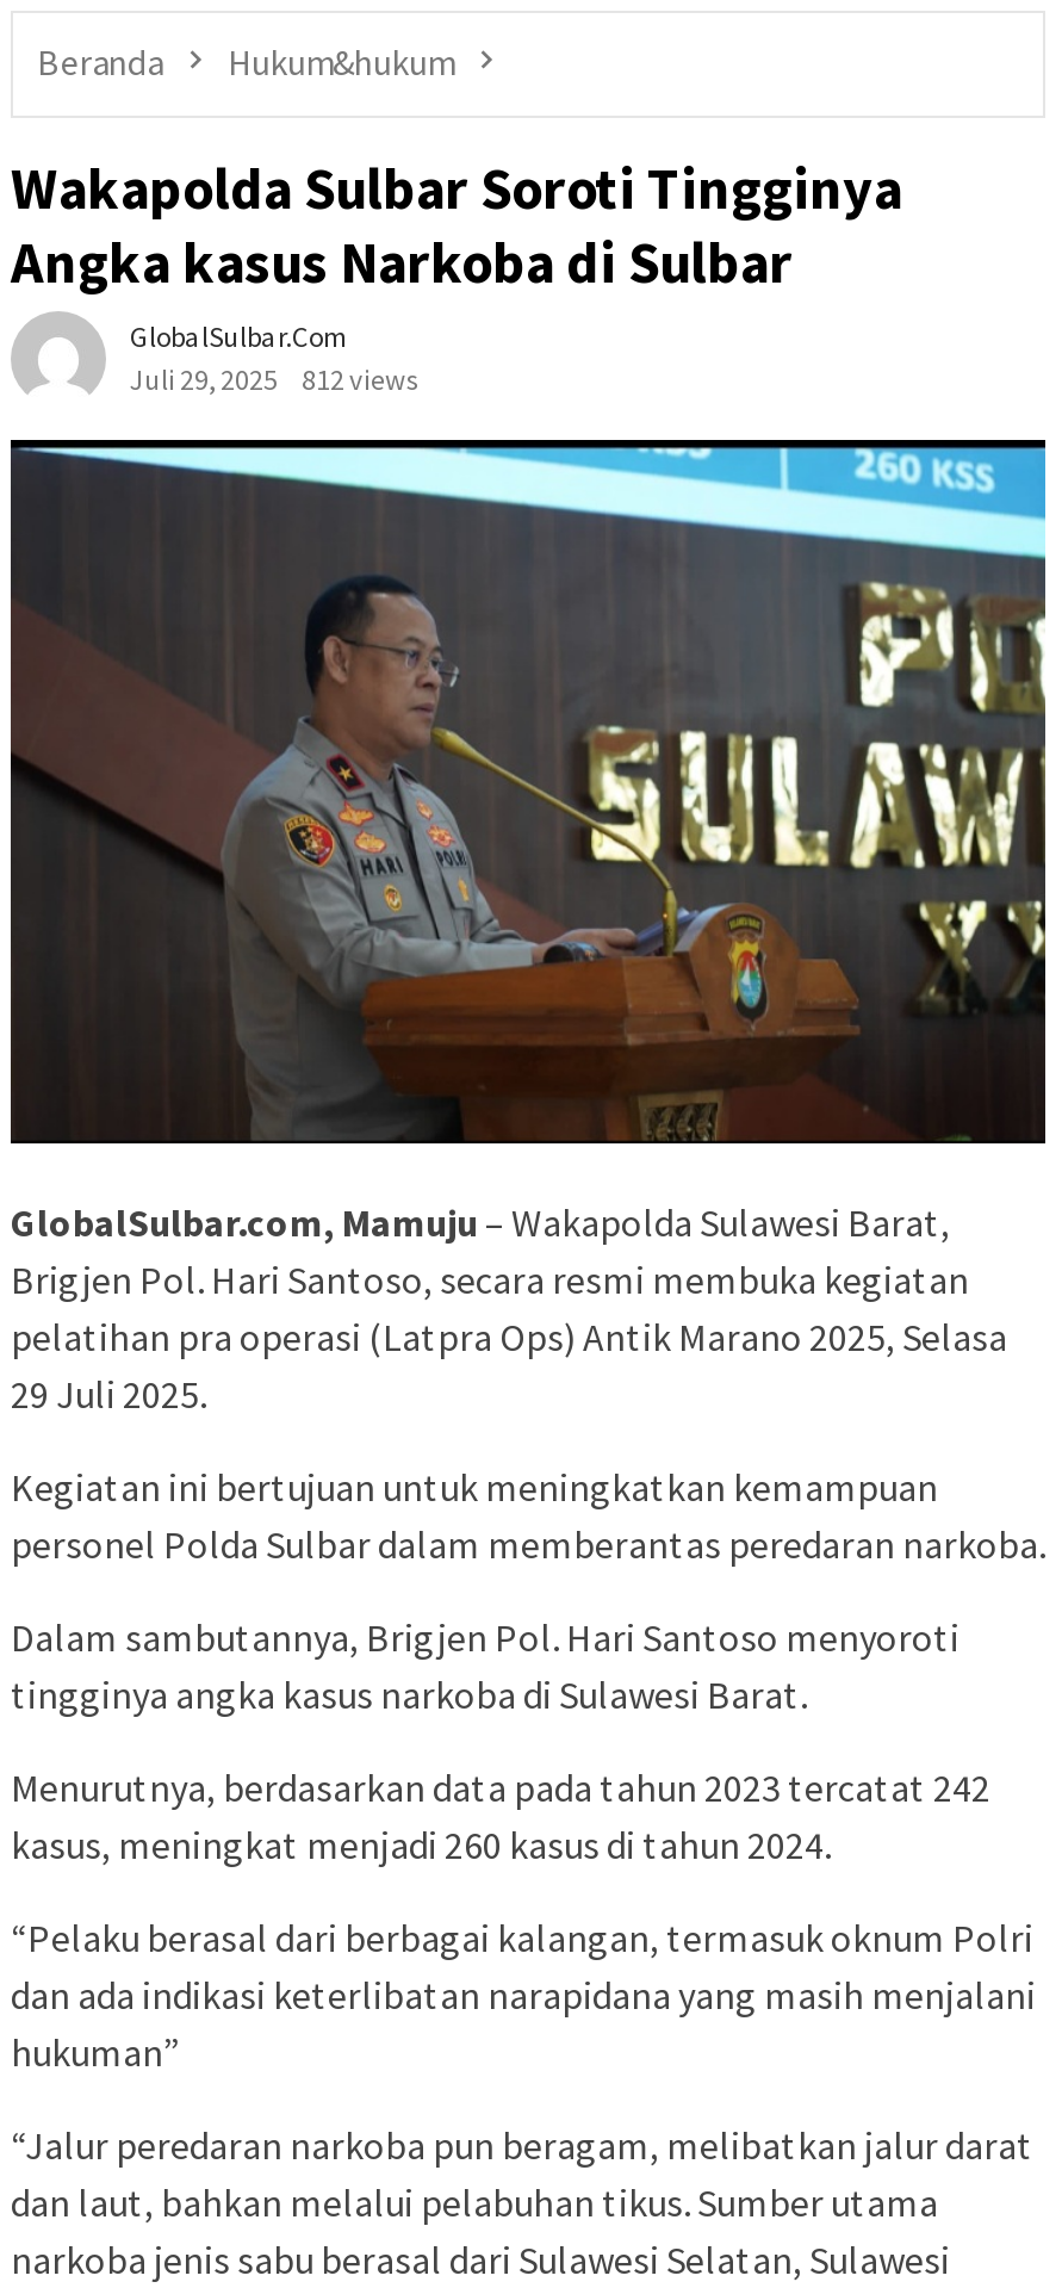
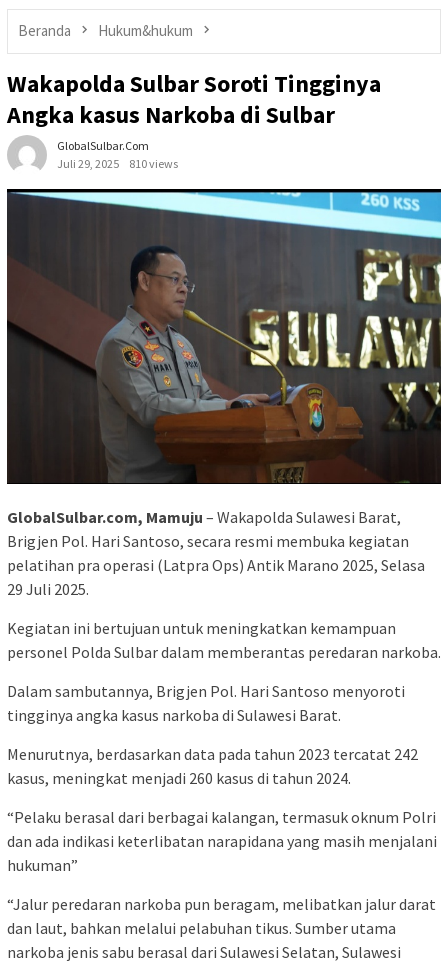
[130,362,418,398] Juli 29, 2025 812 views -> [57,156,178,171] Juli 29, 2025 810 views

